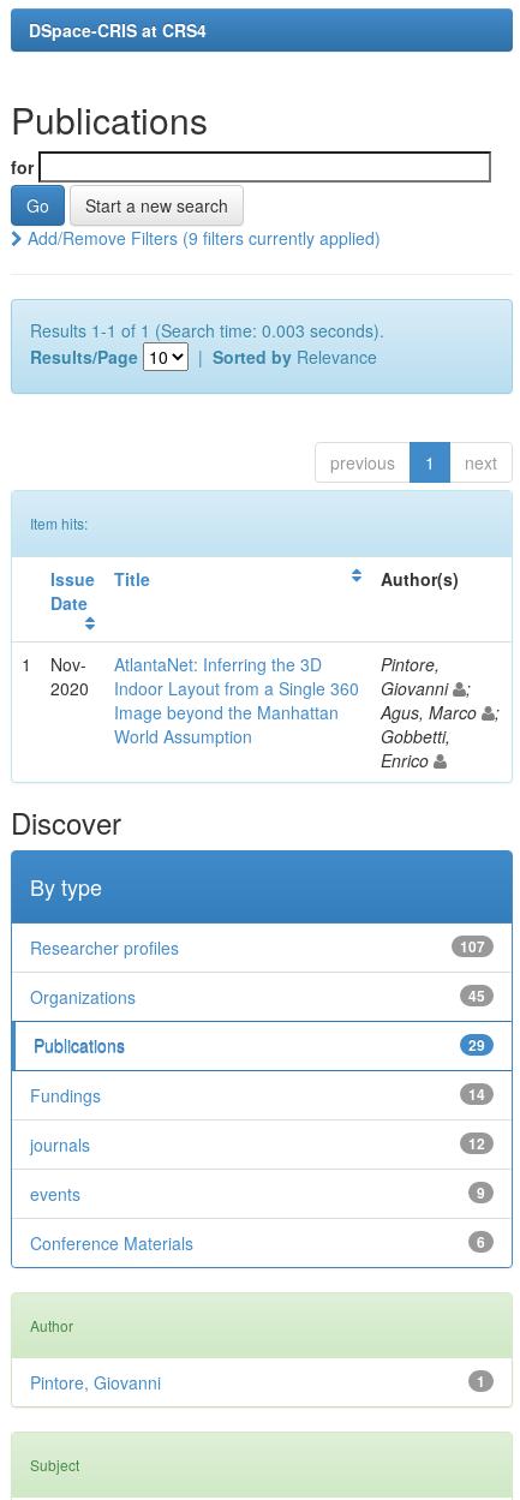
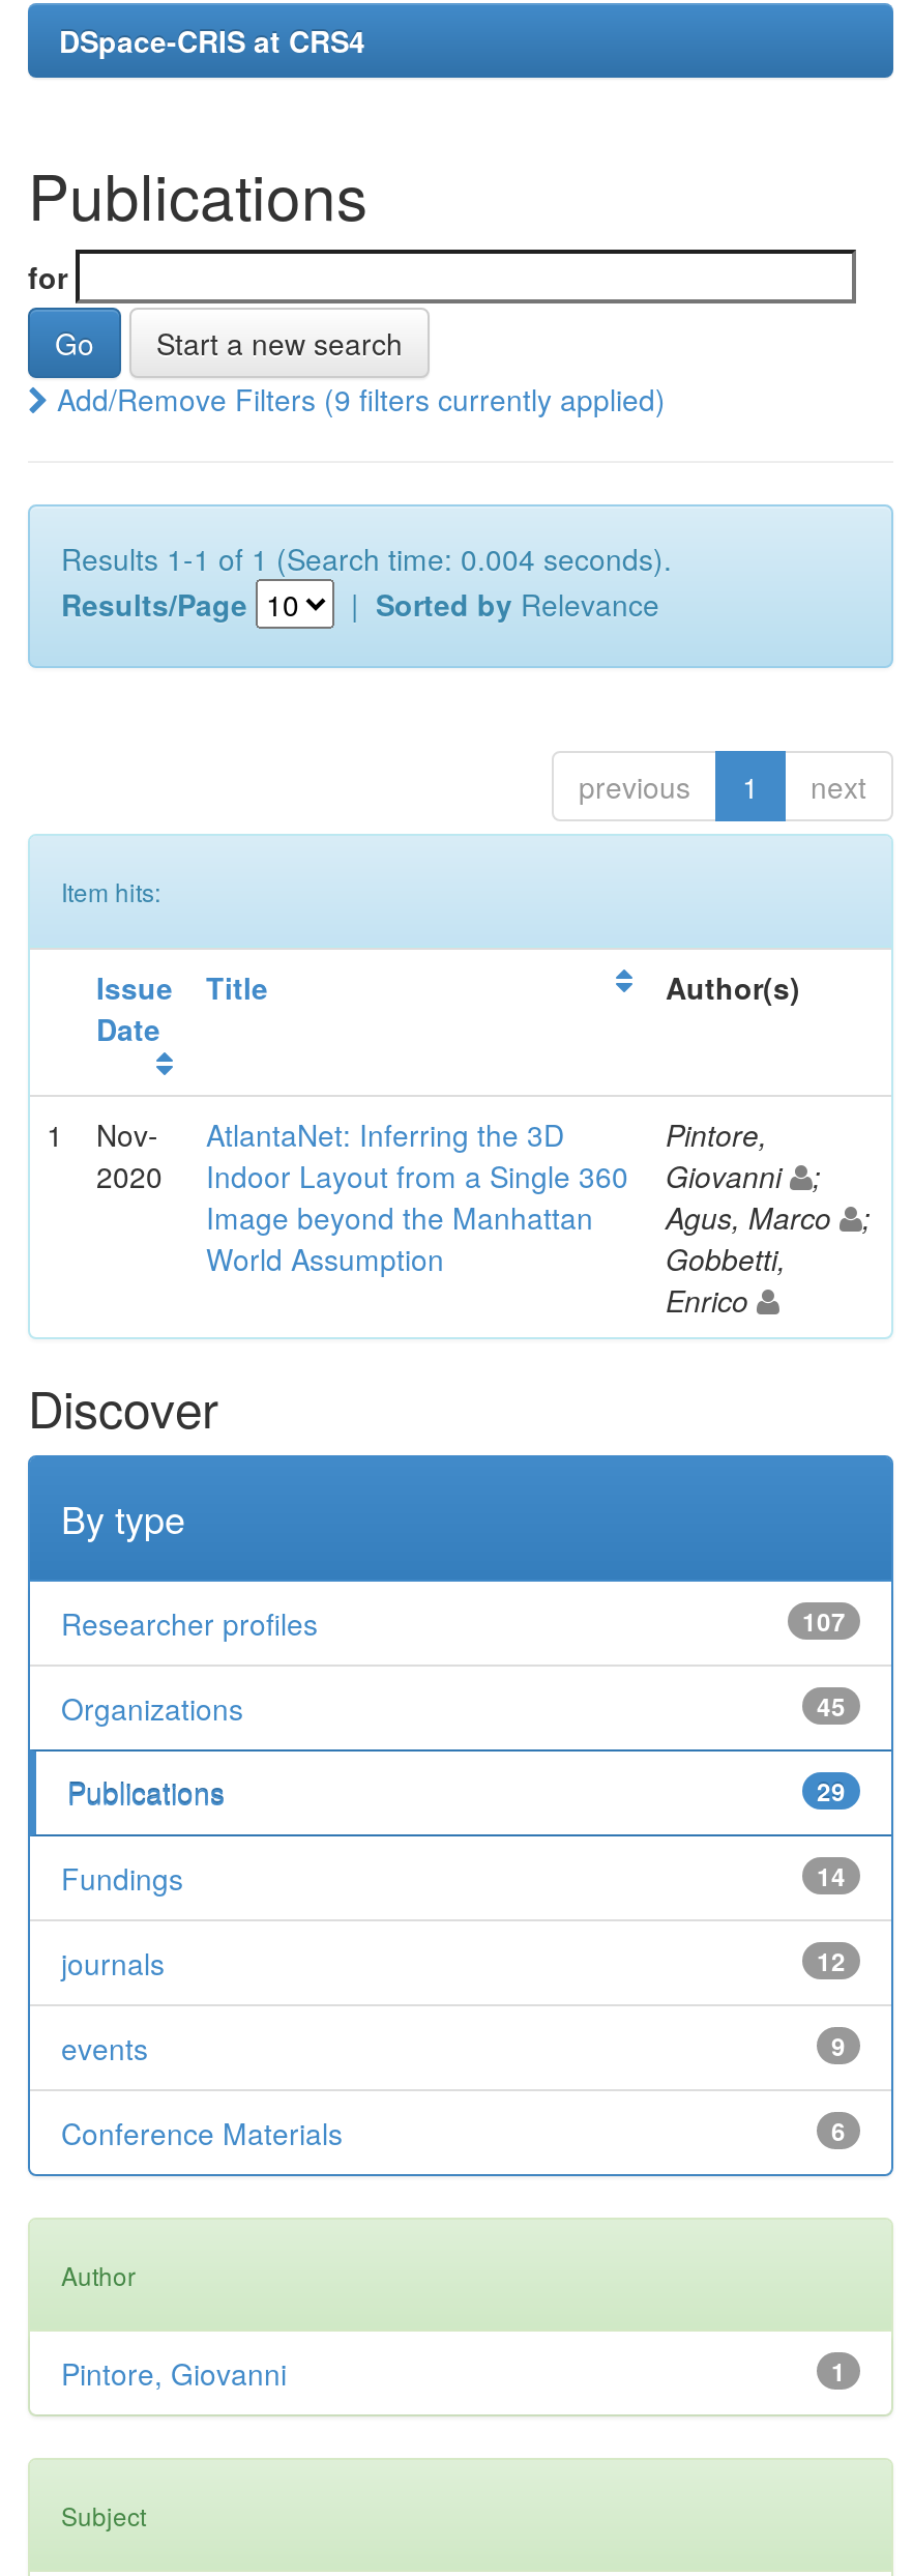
[30,318,384,342] Results 1-1 of 1 (Search time: 0.003 seconds). -> [61,538,672,579] Results 1-1 of 1 (Search time: 0.004 seconds).

